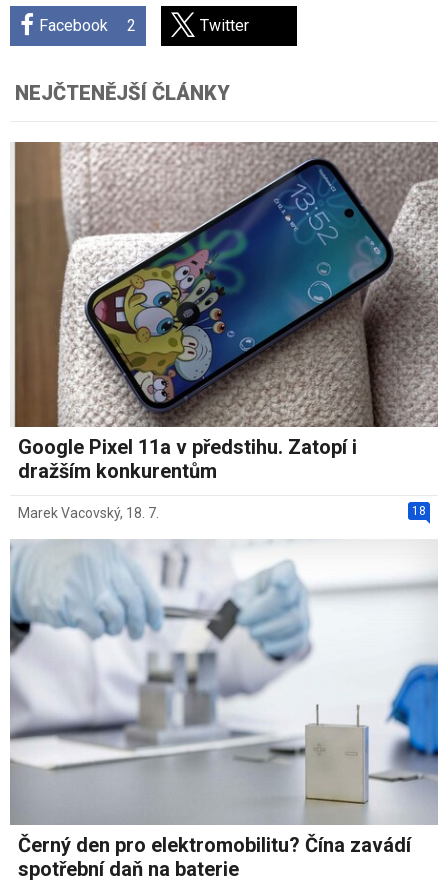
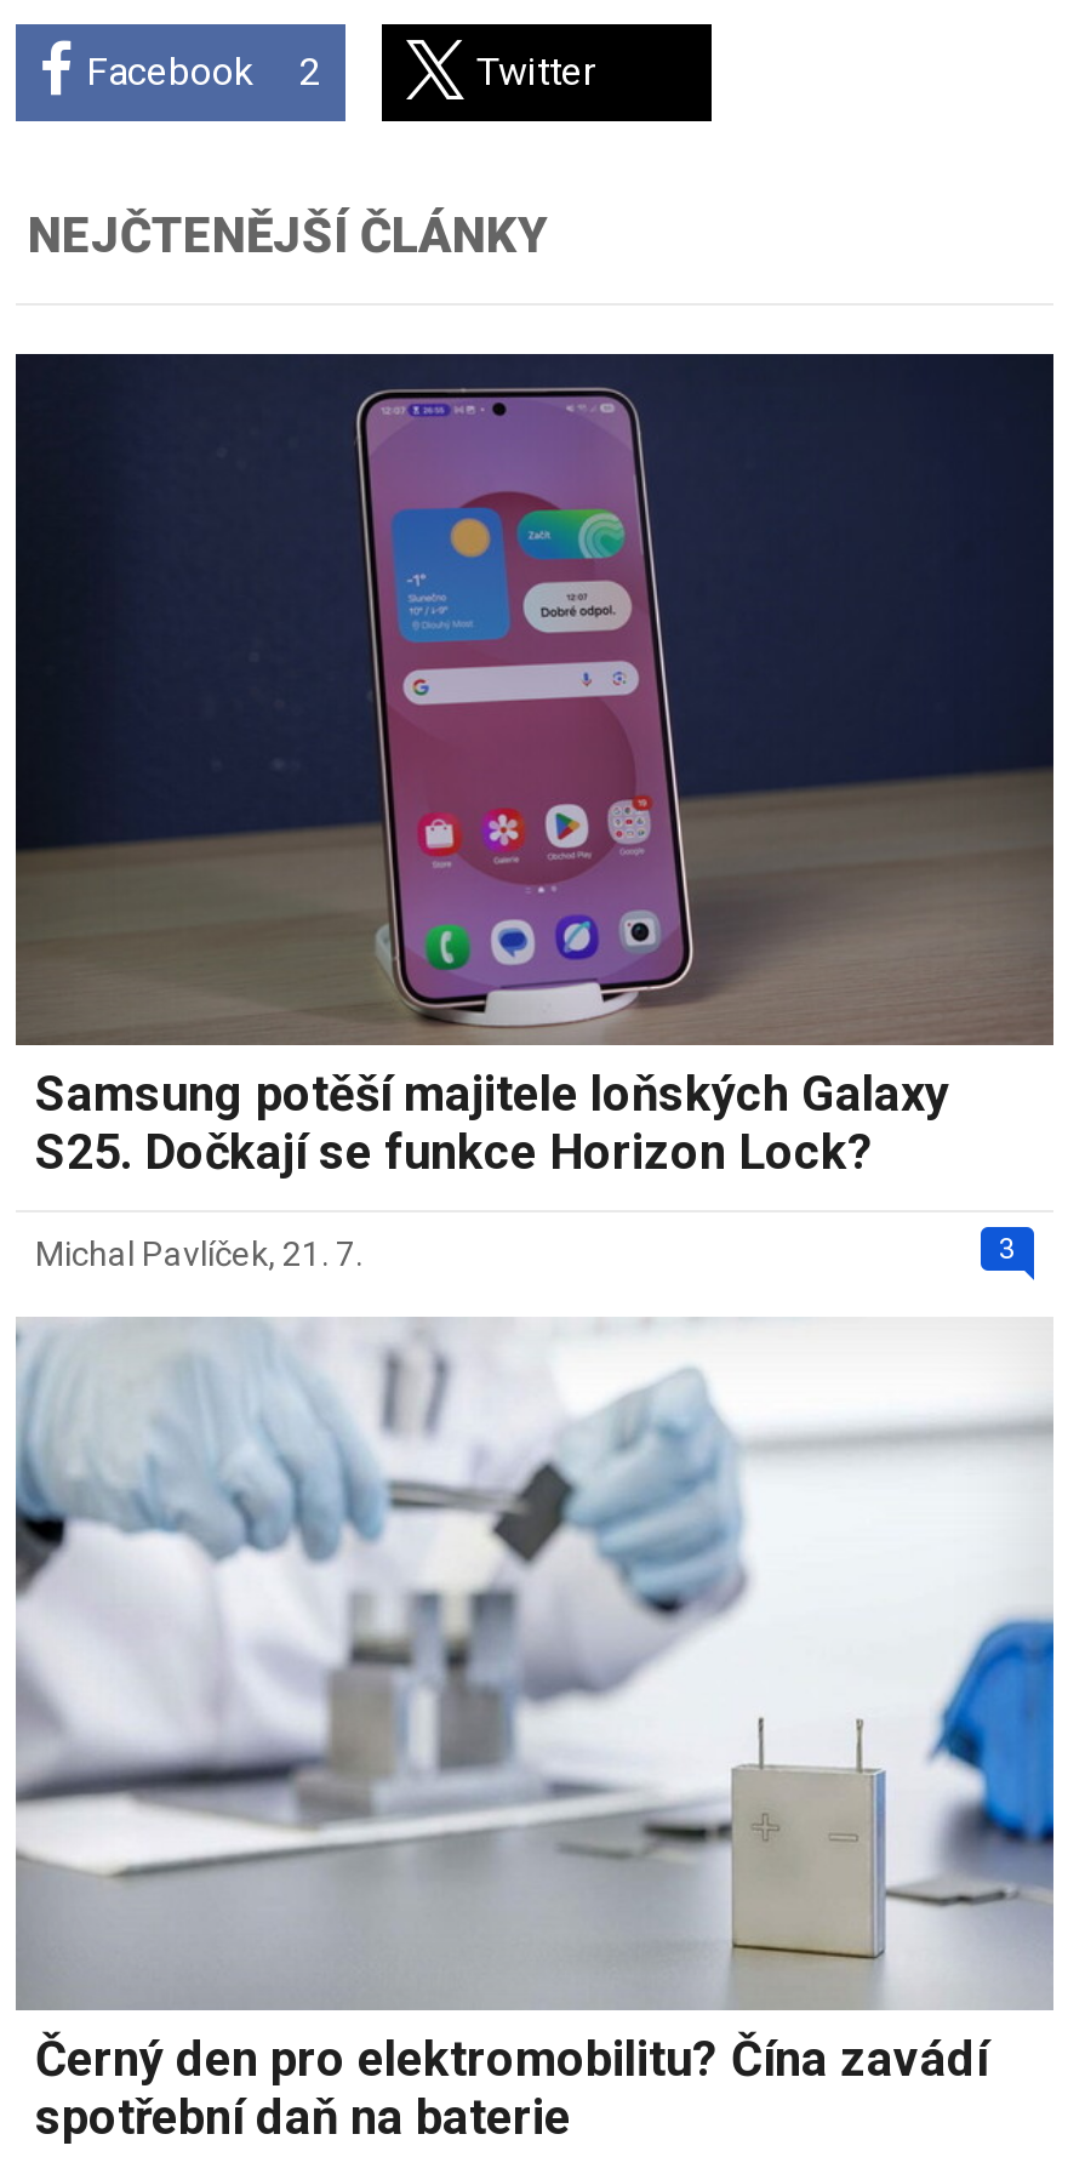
[10,141,439,483] [image] | Google Pixel 11a v předstihu. Zatopí i | dražším konkurentům -> [13,352,1056,1182] [image] | Samsung potěší majitele loňských Galaxy | S25. Dočkají se funkce Horizon Lock?
[18,504,426,521] 18 | Marek Vacovský, 18. 7. -> [35,1233,1016,1274] 3 | Michal Pavlíček, 21. 7.

